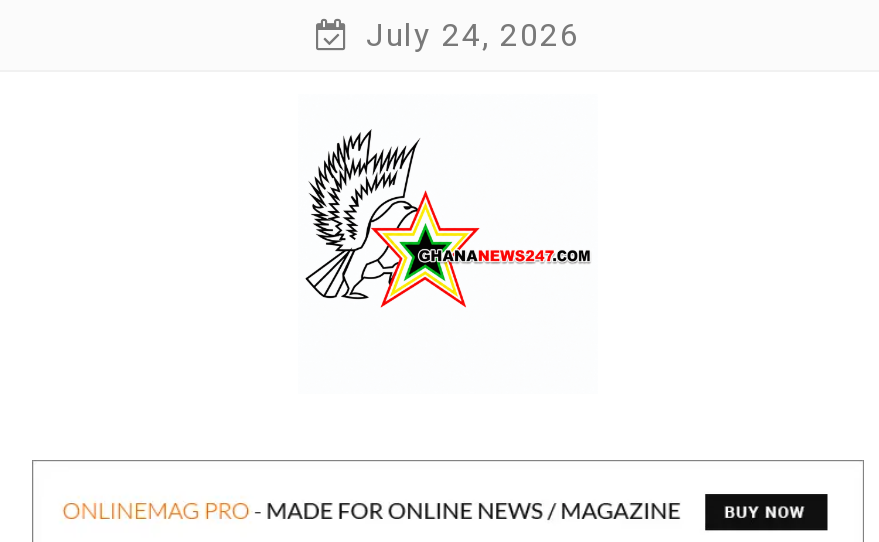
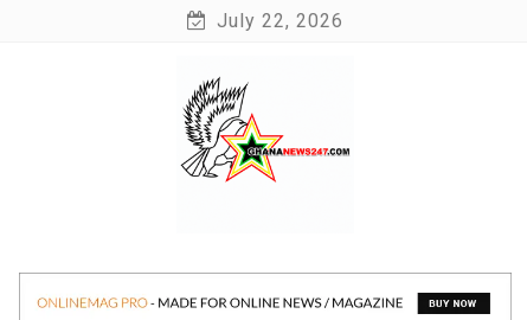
[356,16,580,54] July 24, 2026 -> [211,9,343,32] July 22, 2026

